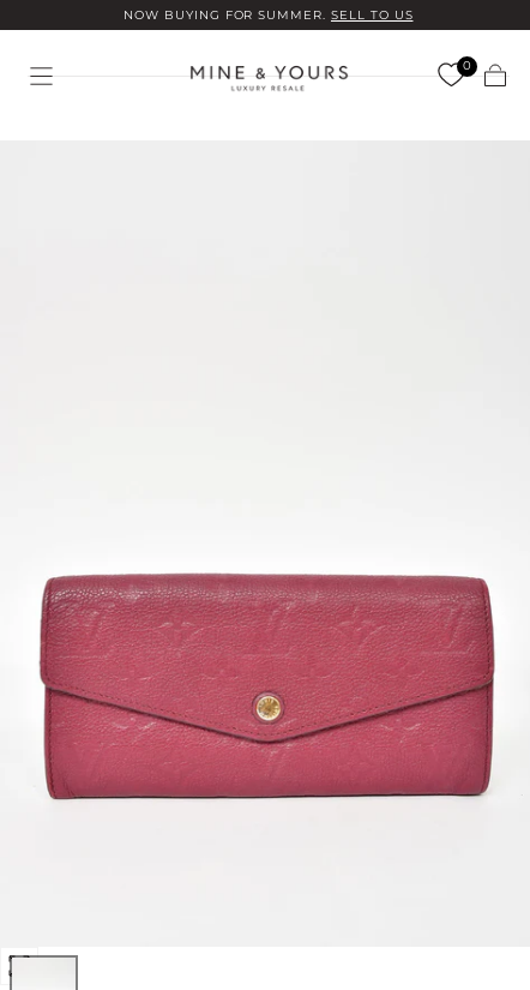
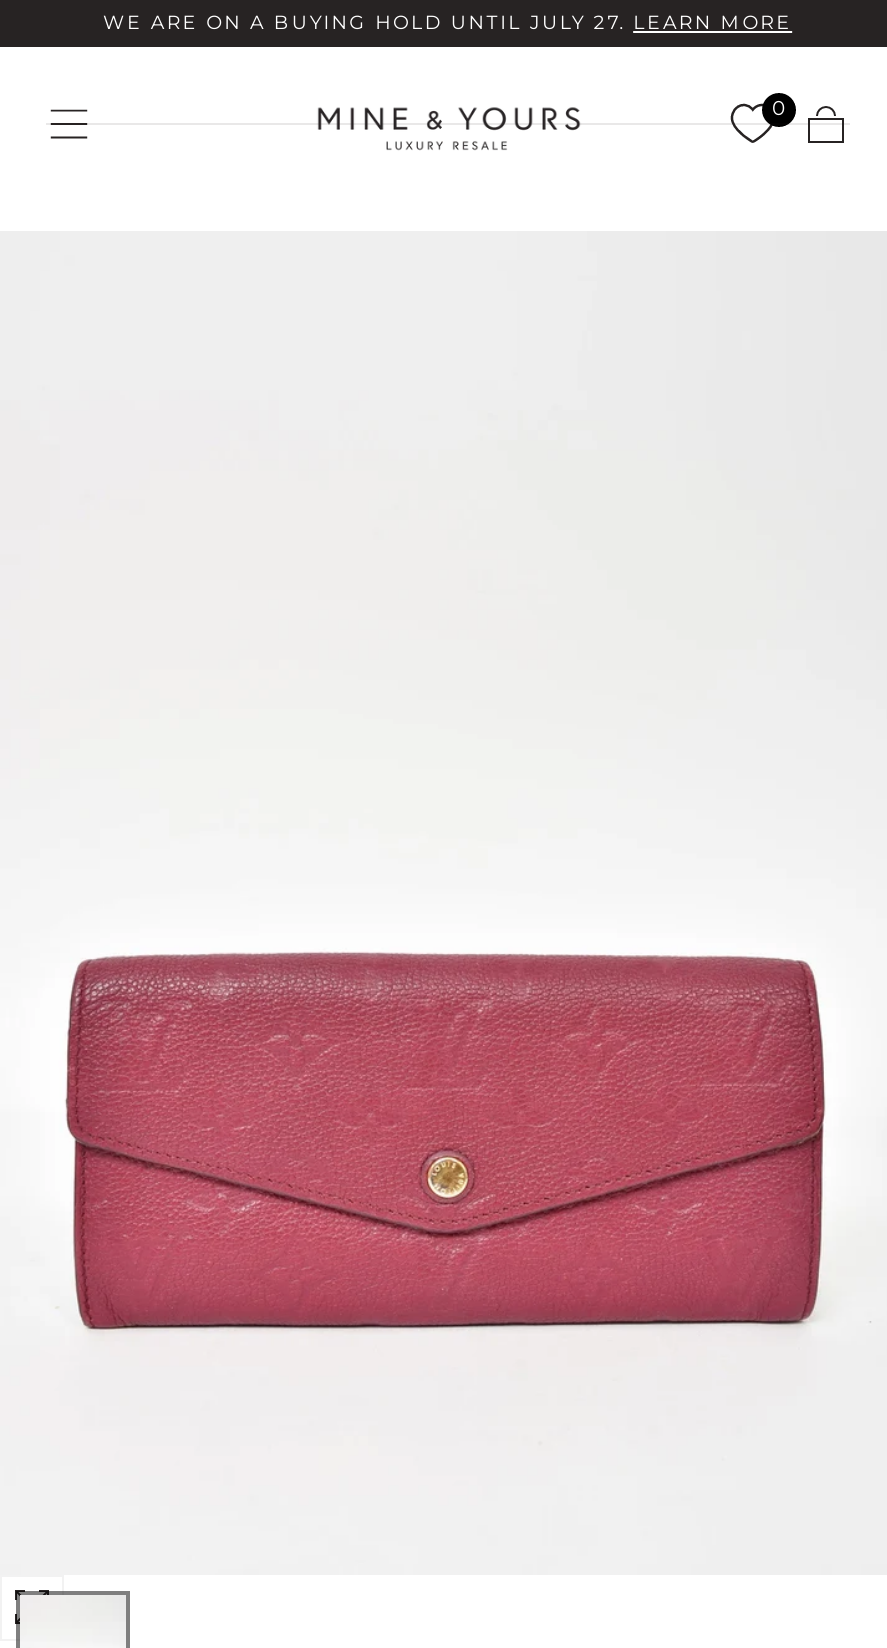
[124,8,413,21] NOW BUYING FOR SUMMER. SELL TO US -> [103,10,792,32] WE ARE ON A BUYING HOLD UNTIL JULY 27. LEARN MORE

